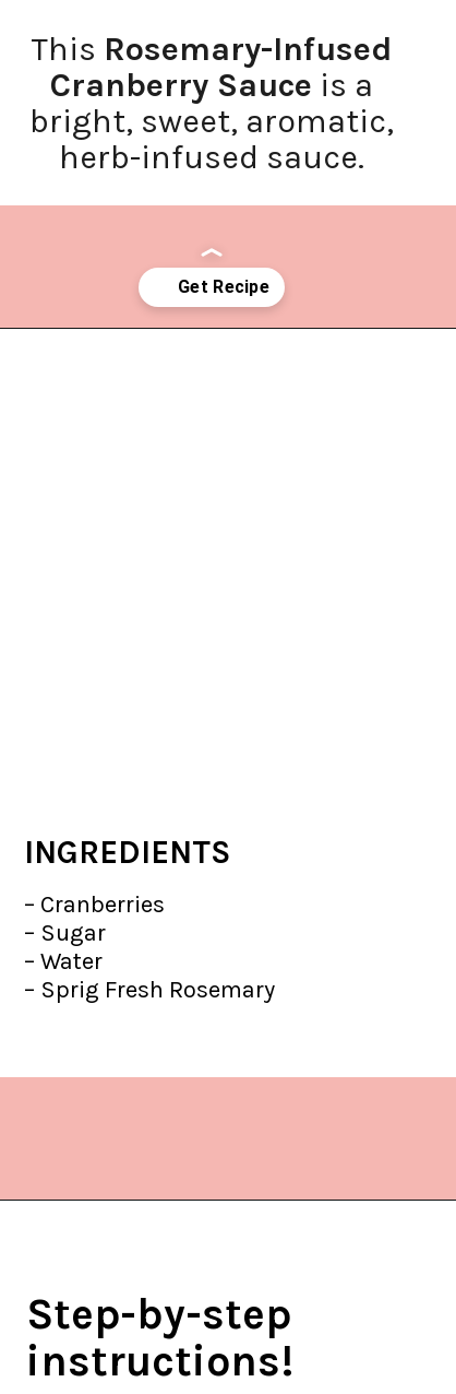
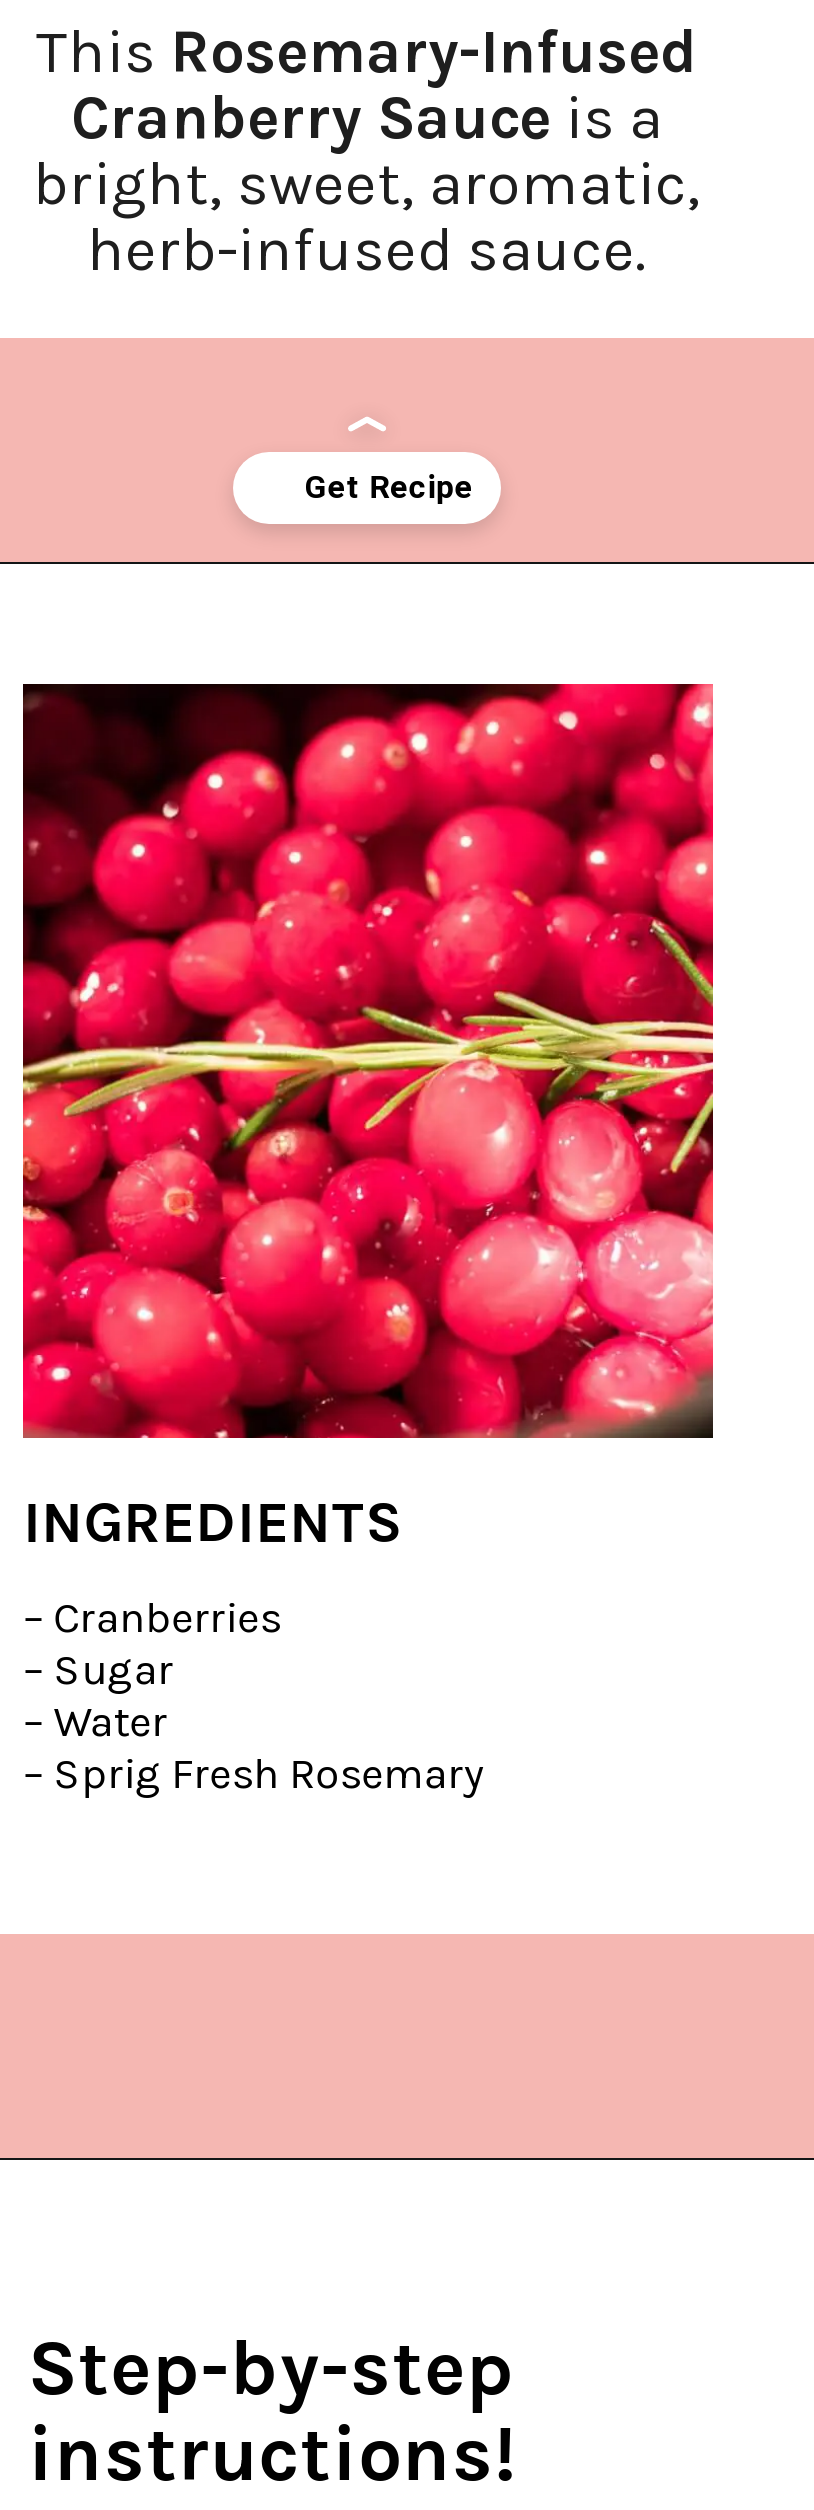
none -> [21,682,715,1440] [image]

